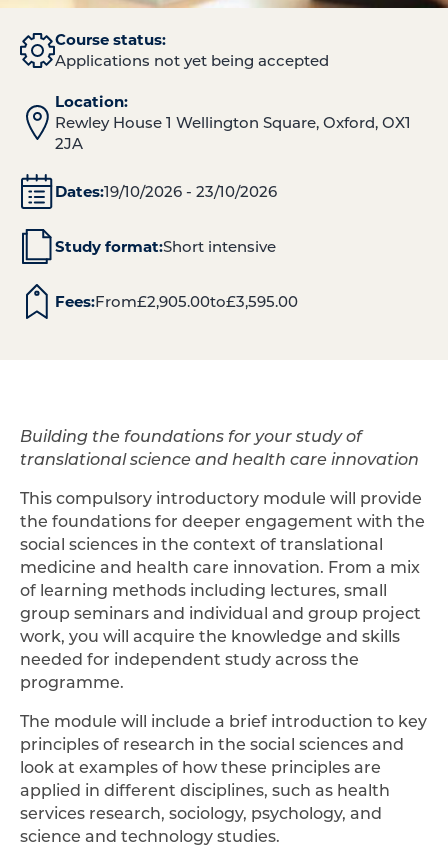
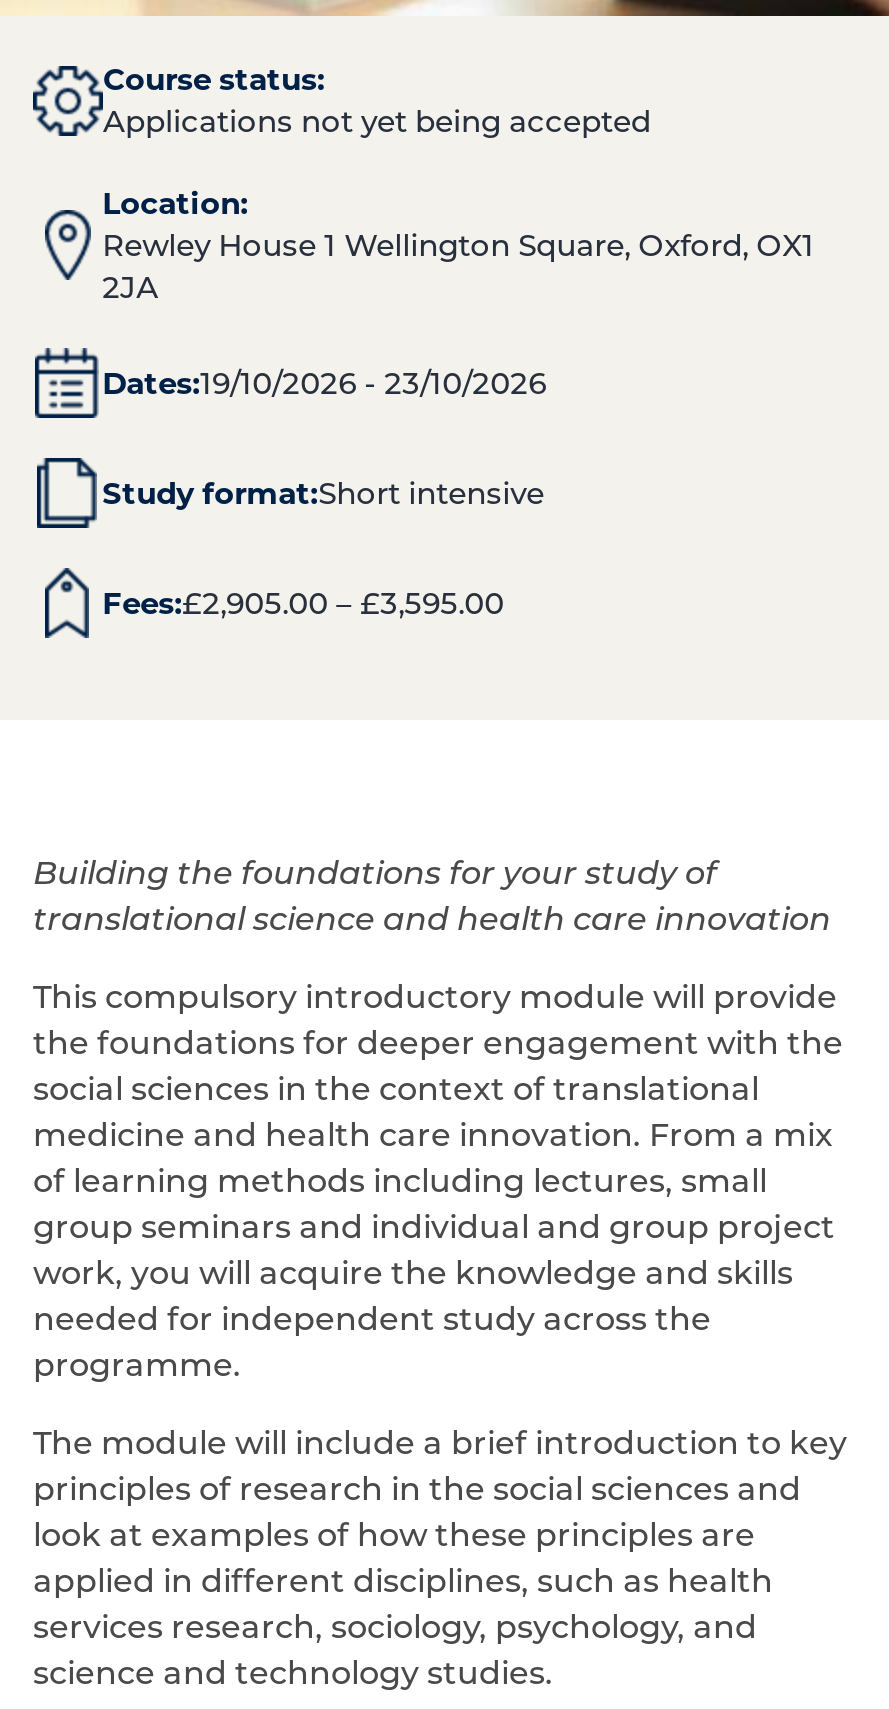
[55,291,298,311] Fees:From£2,905.00to£3,595.00 -> [102,582,504,622] Fees:£2,905.00 – £3,595.00

